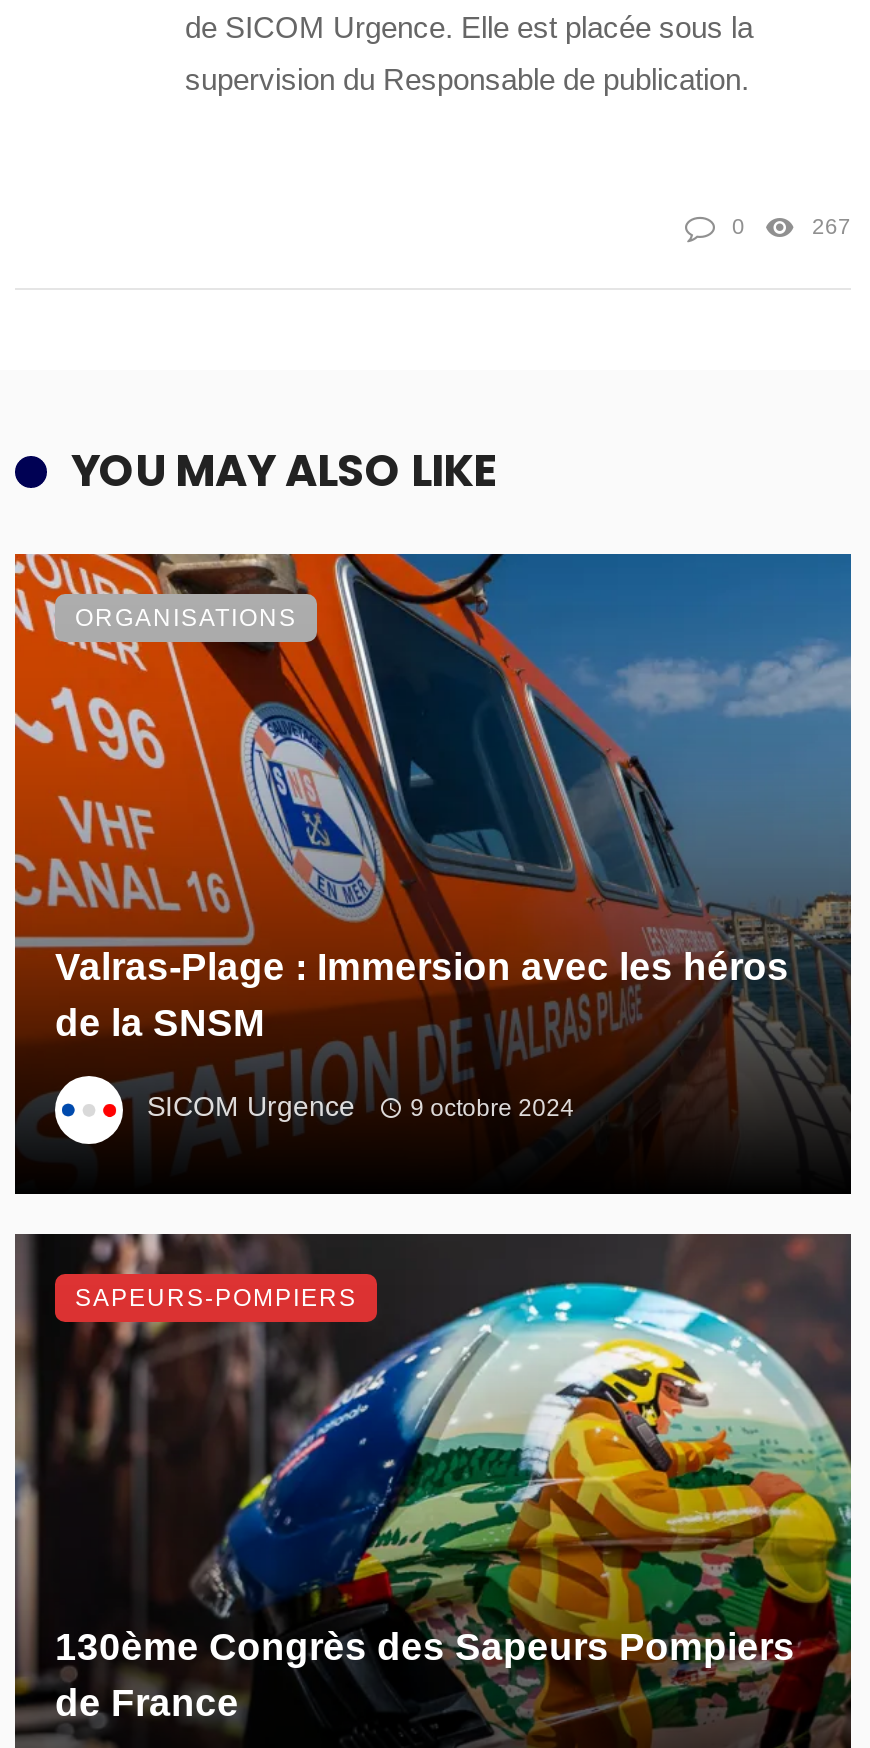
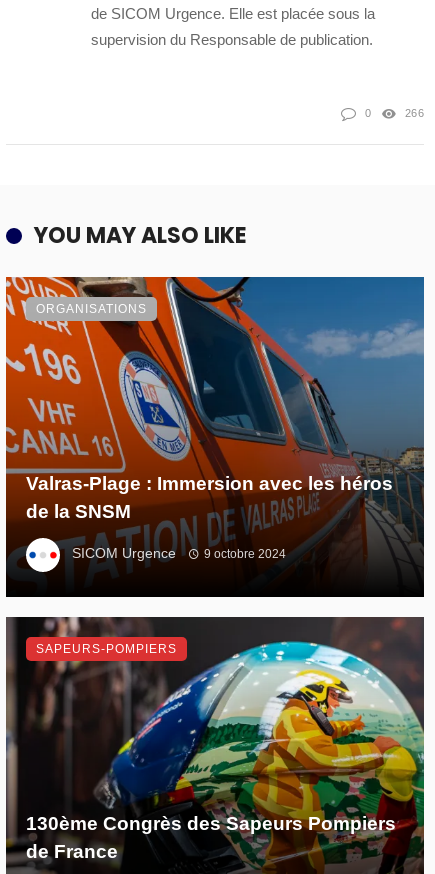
[812,213,851,237] 267 -> [404,107,424,119] 266

